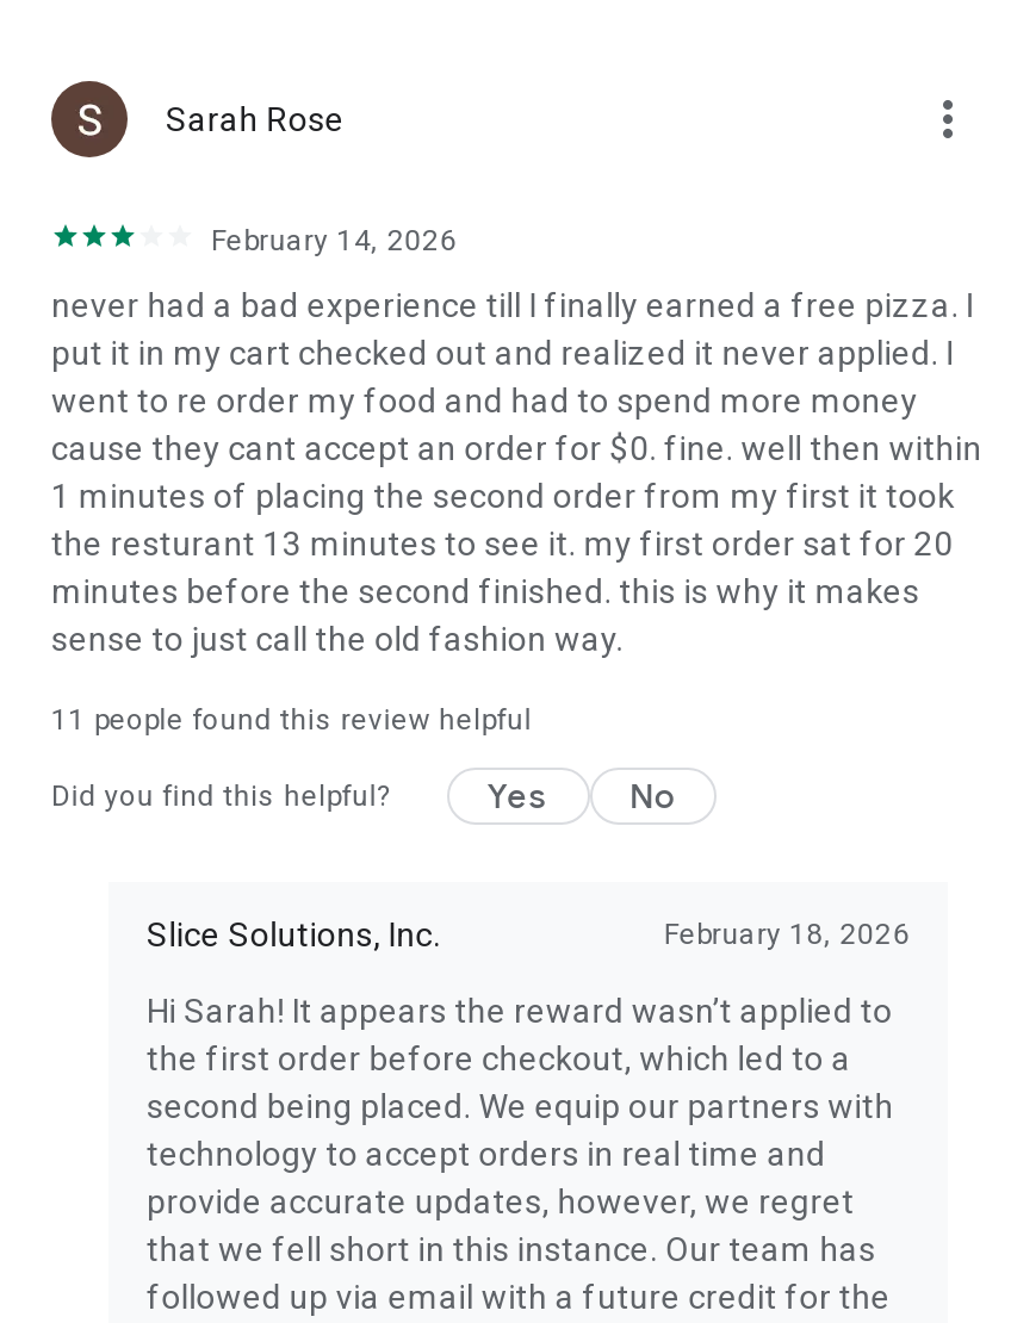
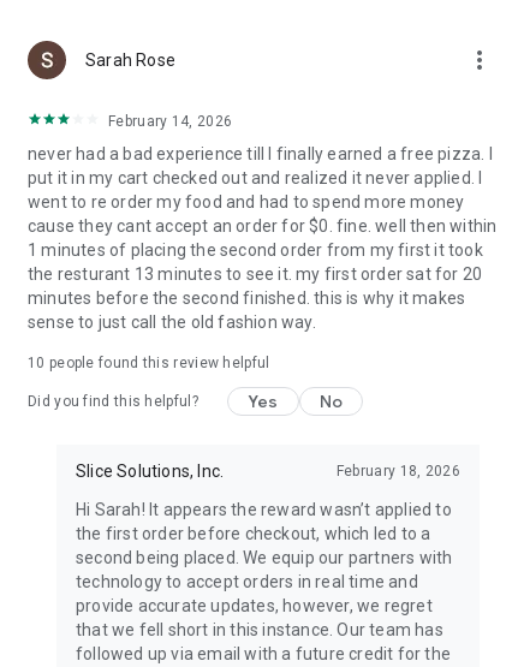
[51,703,532,737] 11 people found this review helpful -> [28,355,270,371] 10 people found this review helpful

